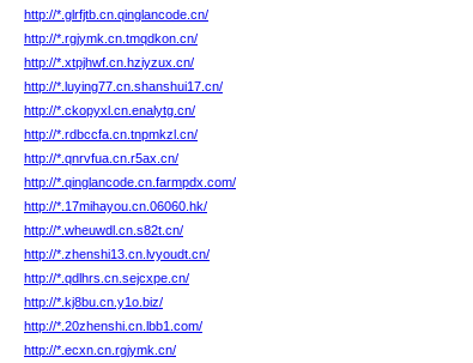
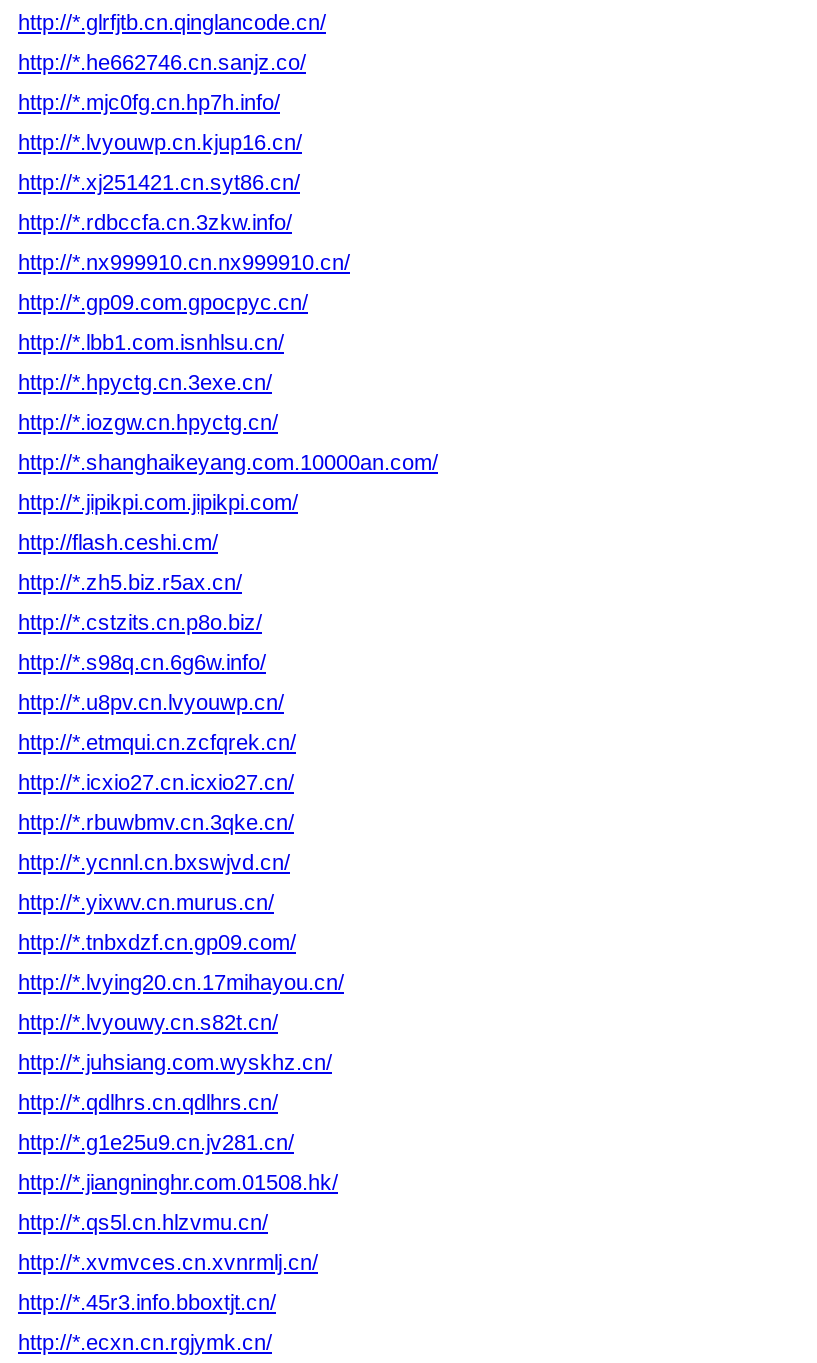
[24,31,236,333] http://*.rgjymk.cn.tmqdkon.cn/ | http://*.xtpjhwf.cn.hziyzux.cn/ | http://*.luying77.cn.shanshui17.cn/ | http://*.ckopyxl.cn.enalytg.cn/ | http://*.rdbccfa.cn.tnpmkzl.cn/ | http://*.qnrvfua.cn.r5ax.cn/ | http://*.qinglancode.cn.farmpdx.com/ | http://*.17mihayou.cn.06060.hk/ | http://*.wheuwdl.cn.s82t.cn/ | http://*.zhenshi13.cn.lvyoudt.cn/ | http://*.qdlhrs.cn.sejcxpe.cn/ | http://*.kj8bu.cn.y1o.biz/ | http://*.20zhenshi.cn.lbb1.com/ -> [18,50,438,1314] http://*.he662746.cn.sanjz.co/ | http://*.mjc0fg.cn.hp7h.info/ | http://*.lvyouwp.cn.kjup16.cn/ | http://*.xj251421.cn.syt86.cn/ | http://*.rdbccfa.cn.3zkw.info/ | http://*.nx999910.cn.nx999910.cn/ | http://*.gp09.com.gpocpyc.cn/ | http://*.lbb1.com.isnhlsu.cn/ | http://*.hpyctg.cn.3exe.cn/ | http://*.iozgw.cn.hpyctg.cn/ | http://*.shanghaikeyang.com.10000an.com/ | http://*.jipikpi.com.jipikpi.com/ | http://flash.ceshi.cm/ | http://*.zh5.biz.r5ax.cn/ | http://*.cstzits.cn.p8o.biz/ | http://*.s98q.cn.6g6w.info/ | http://*.u8pv.cn.lvyouwp.cn/ | http://*.etmqui.cn.zcfqrek.cn/ | http://*.icxio27.cn.icxio27.cn/ | http://*.rbuwbmv.cn.3qke.cn/ | http://*.ycnnl.cn.bxswjvd.cn/ | http://*.yixwv.cn.murus.cn/ | http://*.tnbxdzf.cn.gp09.com/ | http://*.lvying20.cn.17mihayou.cn/ | http://*.lvyouwy.cn.s82t.cn/ | http://*.juhsiang.com.wyskhz.cn/ | http://*.qdlhrs.cn.qdlhrs.cn/ | http://*.g1e25u9.cn.jv281.cn/ | http://*.jiangninghr.com.01508.hk/ | http://*.qs5l.cn.hlzvmu.cn/ | http://*.xvmvces.cn.xvnrmlj.cn/ | http://*.45r3.info.bboxtjt.cn/

